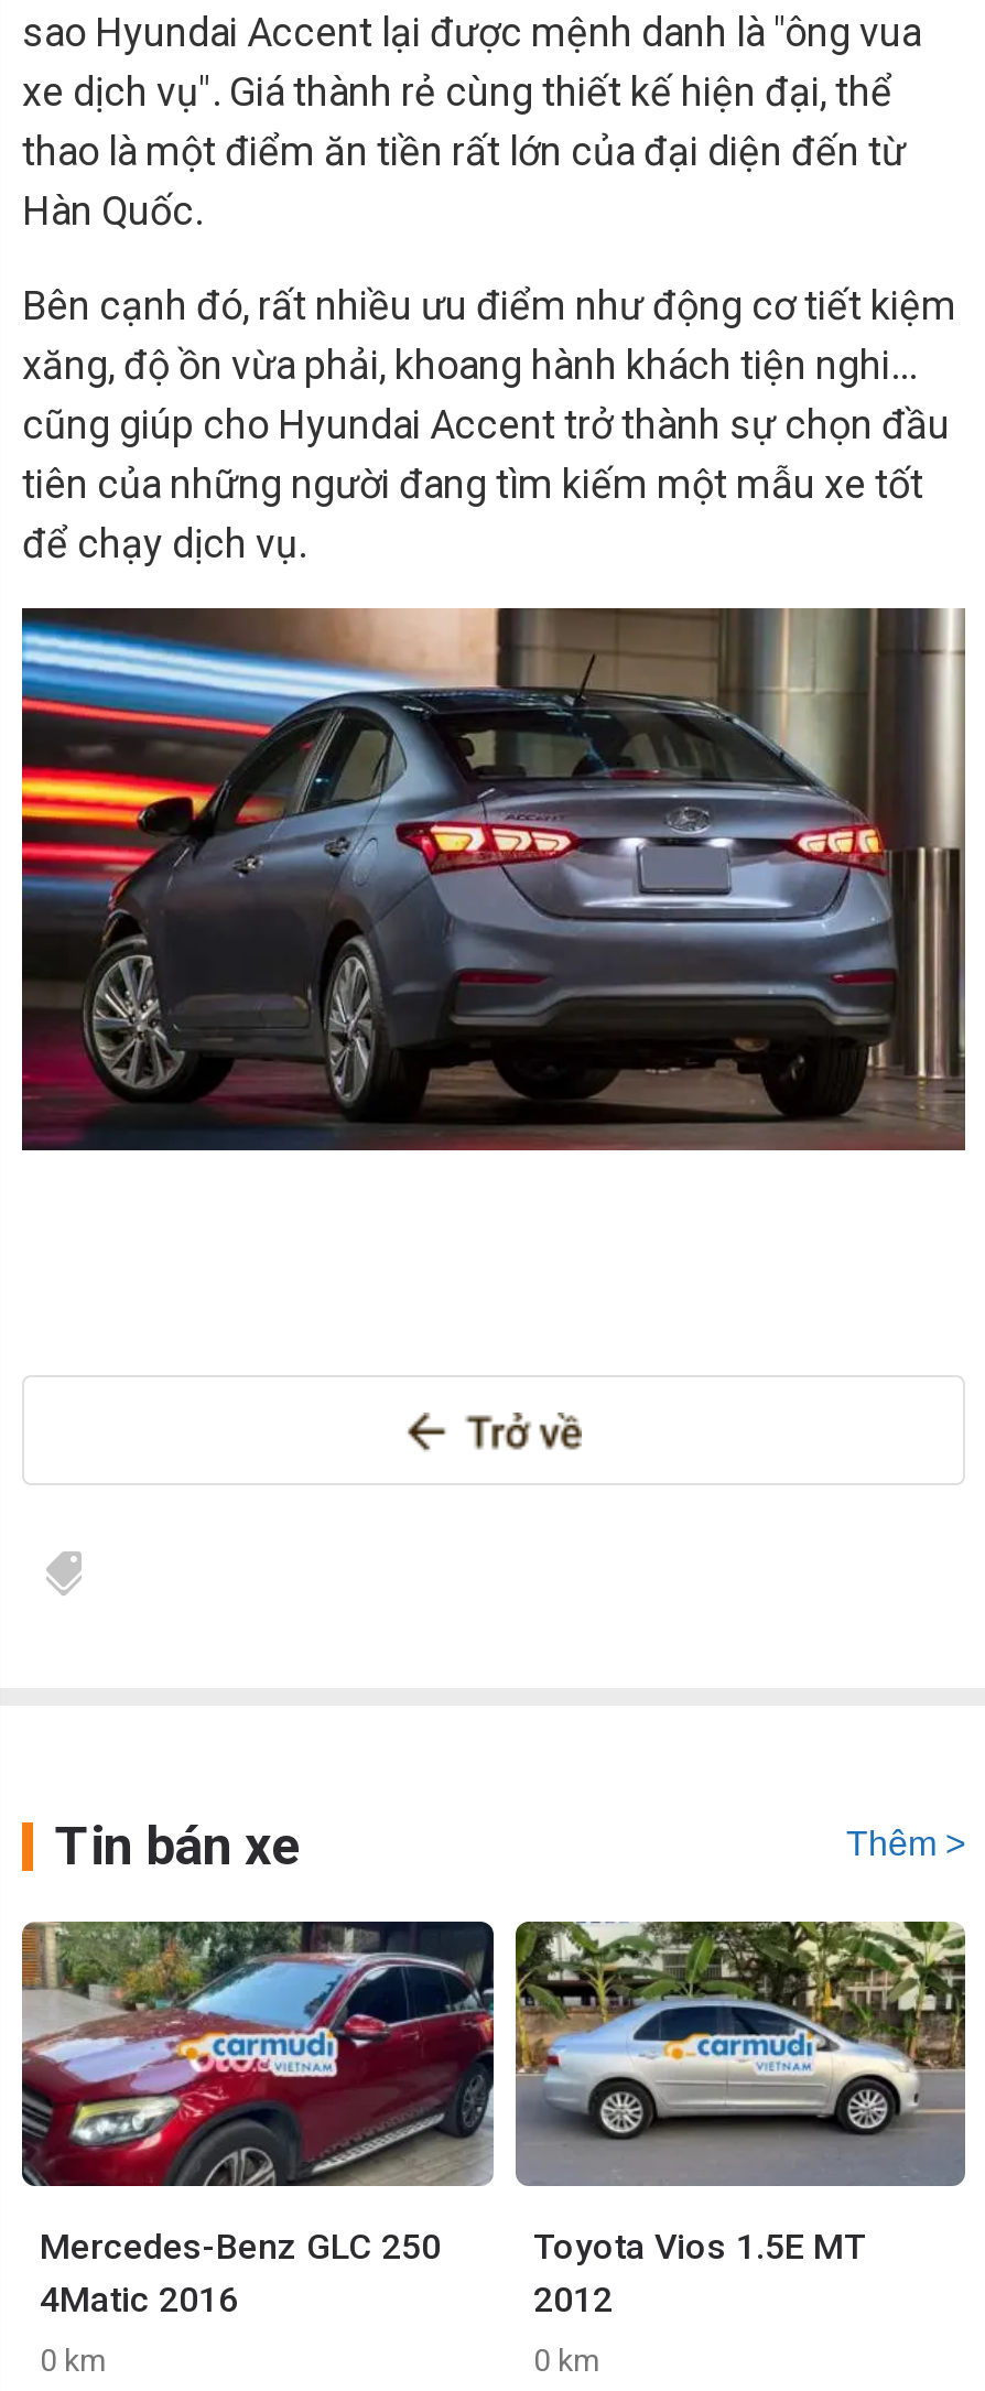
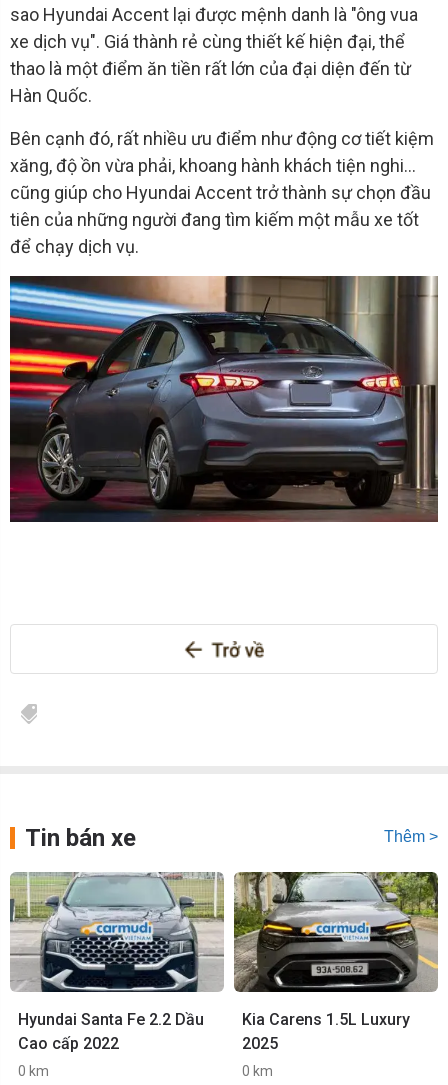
[20,1919,496,2322] [image] | Mercedes-Benz GLC 250 | 4Matic 2016 -> [10,872,225,1053] [image] | Hyundai Santa Fe 2.2 Dầu | Cao cấp 2022
[516,1922,967,2322] [image] | Toyota Vios 1.5E MT | 2012 -> [234,871,438,1053] [image] | Kia Carens 1.5L Luxury | 2025

